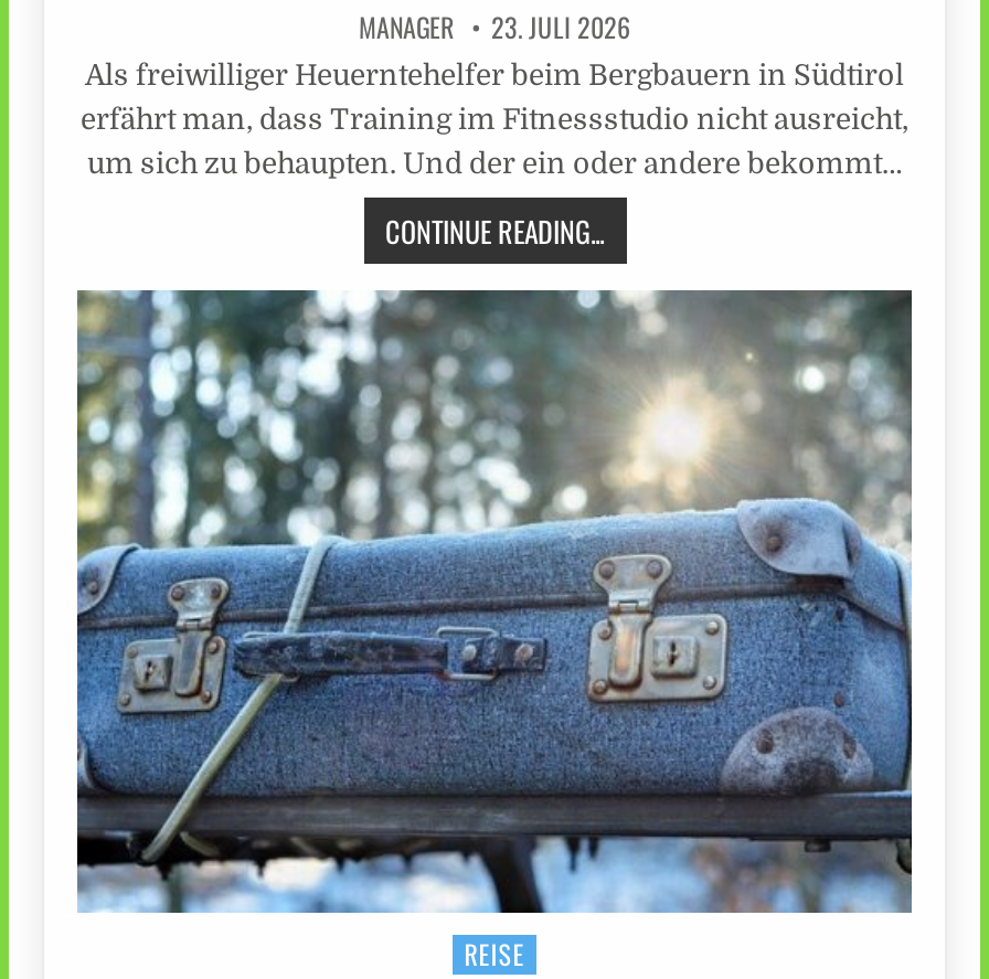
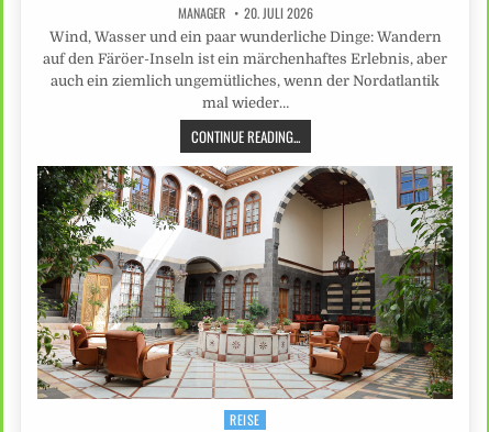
[81,7,908,179] 23. JULI 2026 | Als freiwilliger Heuerntehelfer beim Bergbauern in Südtirol | erfährt man, dass Training im Fitnessstudio nicht ausreicht, | um sich zu behaupten. Und der ein oder andere bekommt… -> [43,3,447,111] 20. JULI 2026 | Wind, Wasser und ein paar wunderliche Dinge: Wandern | auf den Färöer-Inseln ist ein märchenhaftes Erlebnis, aber | auch ein ziemlich ungemütliches, wenn der Nordatlantik | mal wieder…
moved [385,207,604,252] -> [191,125,299,147]: CONTINUE READING...
[75,309,914,916] [image] -> [36,165,454,400] [image]

